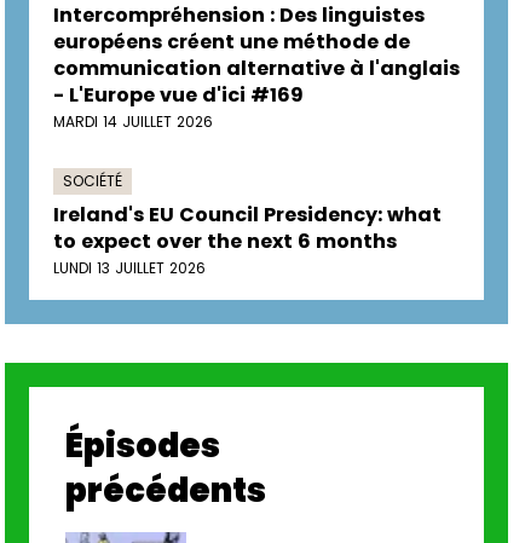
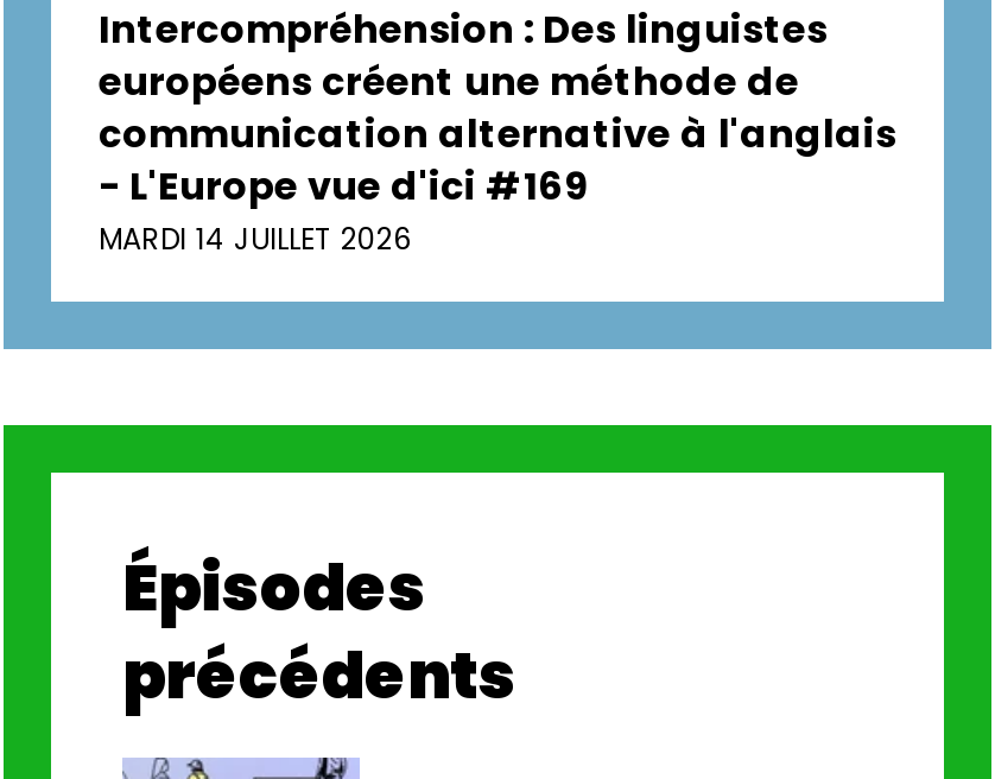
[53,171,442,279] SOCIÉTÉ | Ireland's EU Council Presidency: what | to expect over the next 6 months | LUNDI 13 JUILLET 2026 -> none

